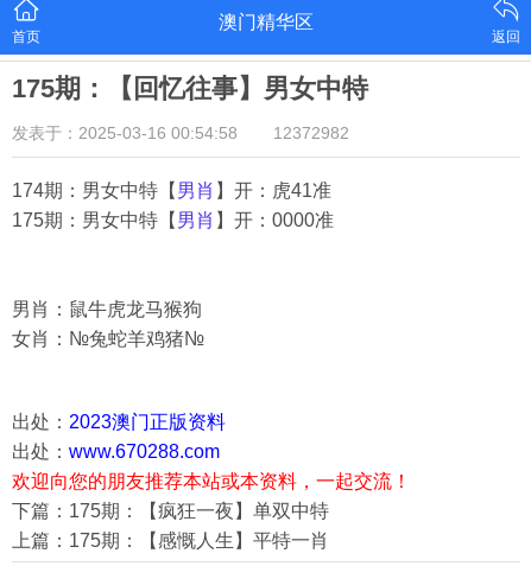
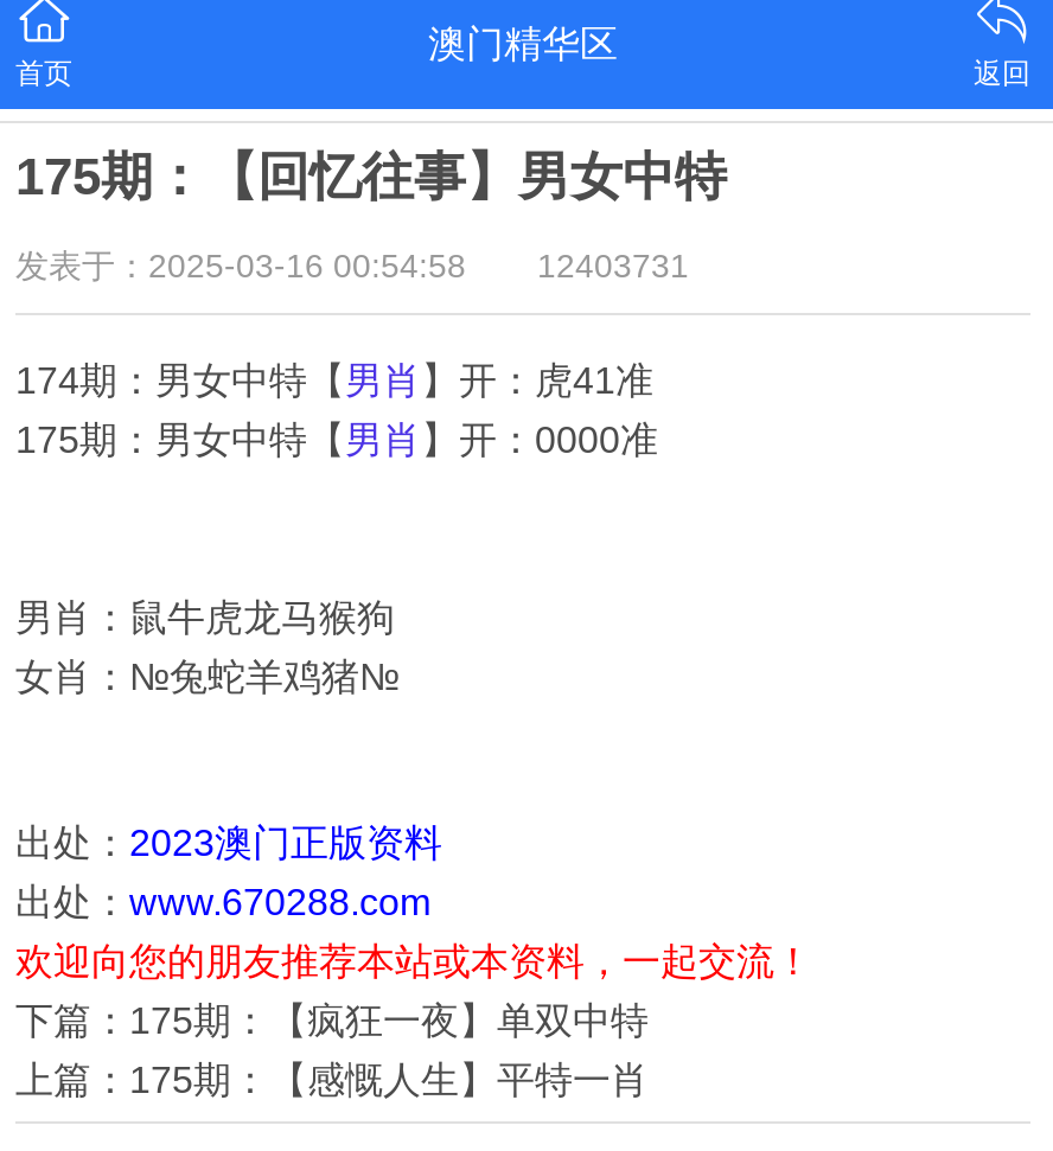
[12,123,349,142] 发表于：2025-03-16 00:54:58 12372982 -> [15,247,689,284] 发表于：2025-03-16 00:54:58 12403731

